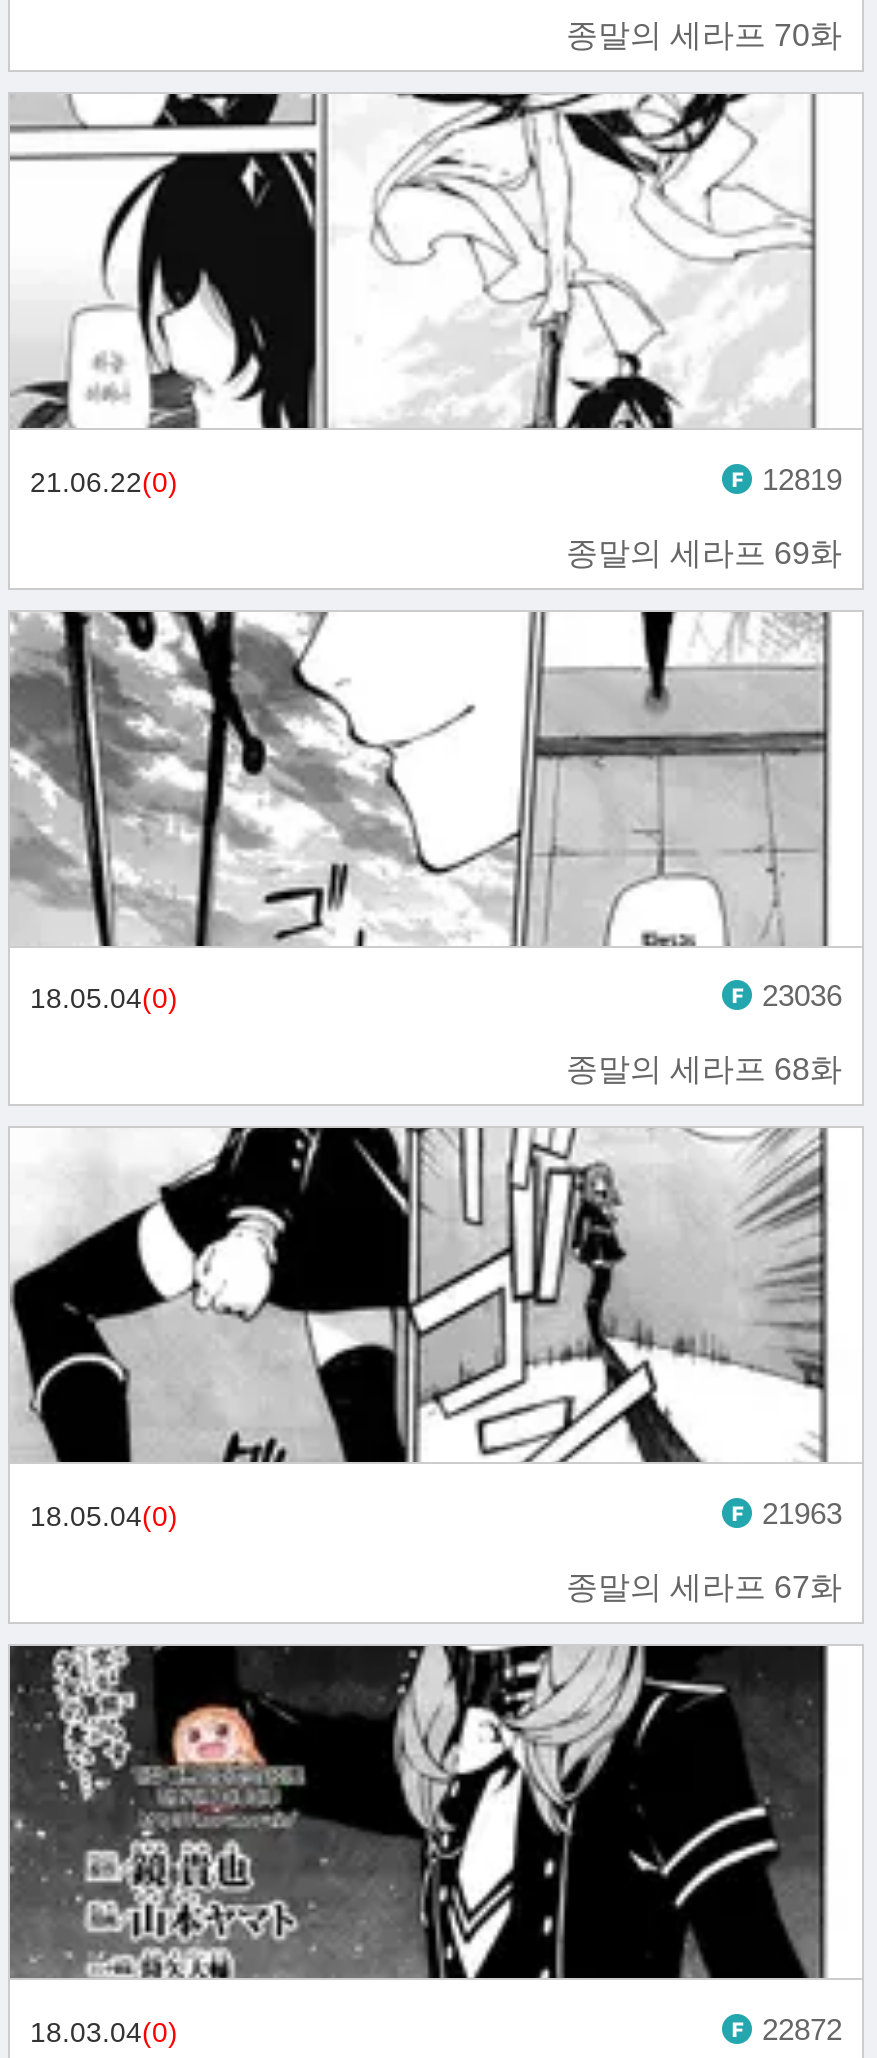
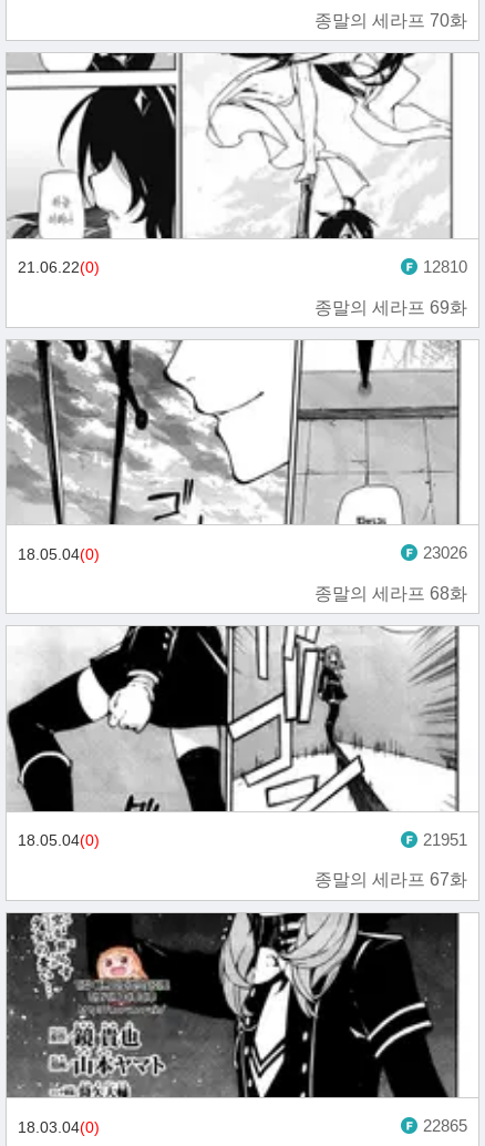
[762,462,842,496] 12819 -> [423,257,467,276] 12810
[762,978,842,1012] 23036 -> [423,543,467,562] 23026
[762,1495,842,1529] 21963 -> [423,830,467,849] 21951
[762,2012,842,2046] 22872 -> [423,1116,467,1135] 22865

